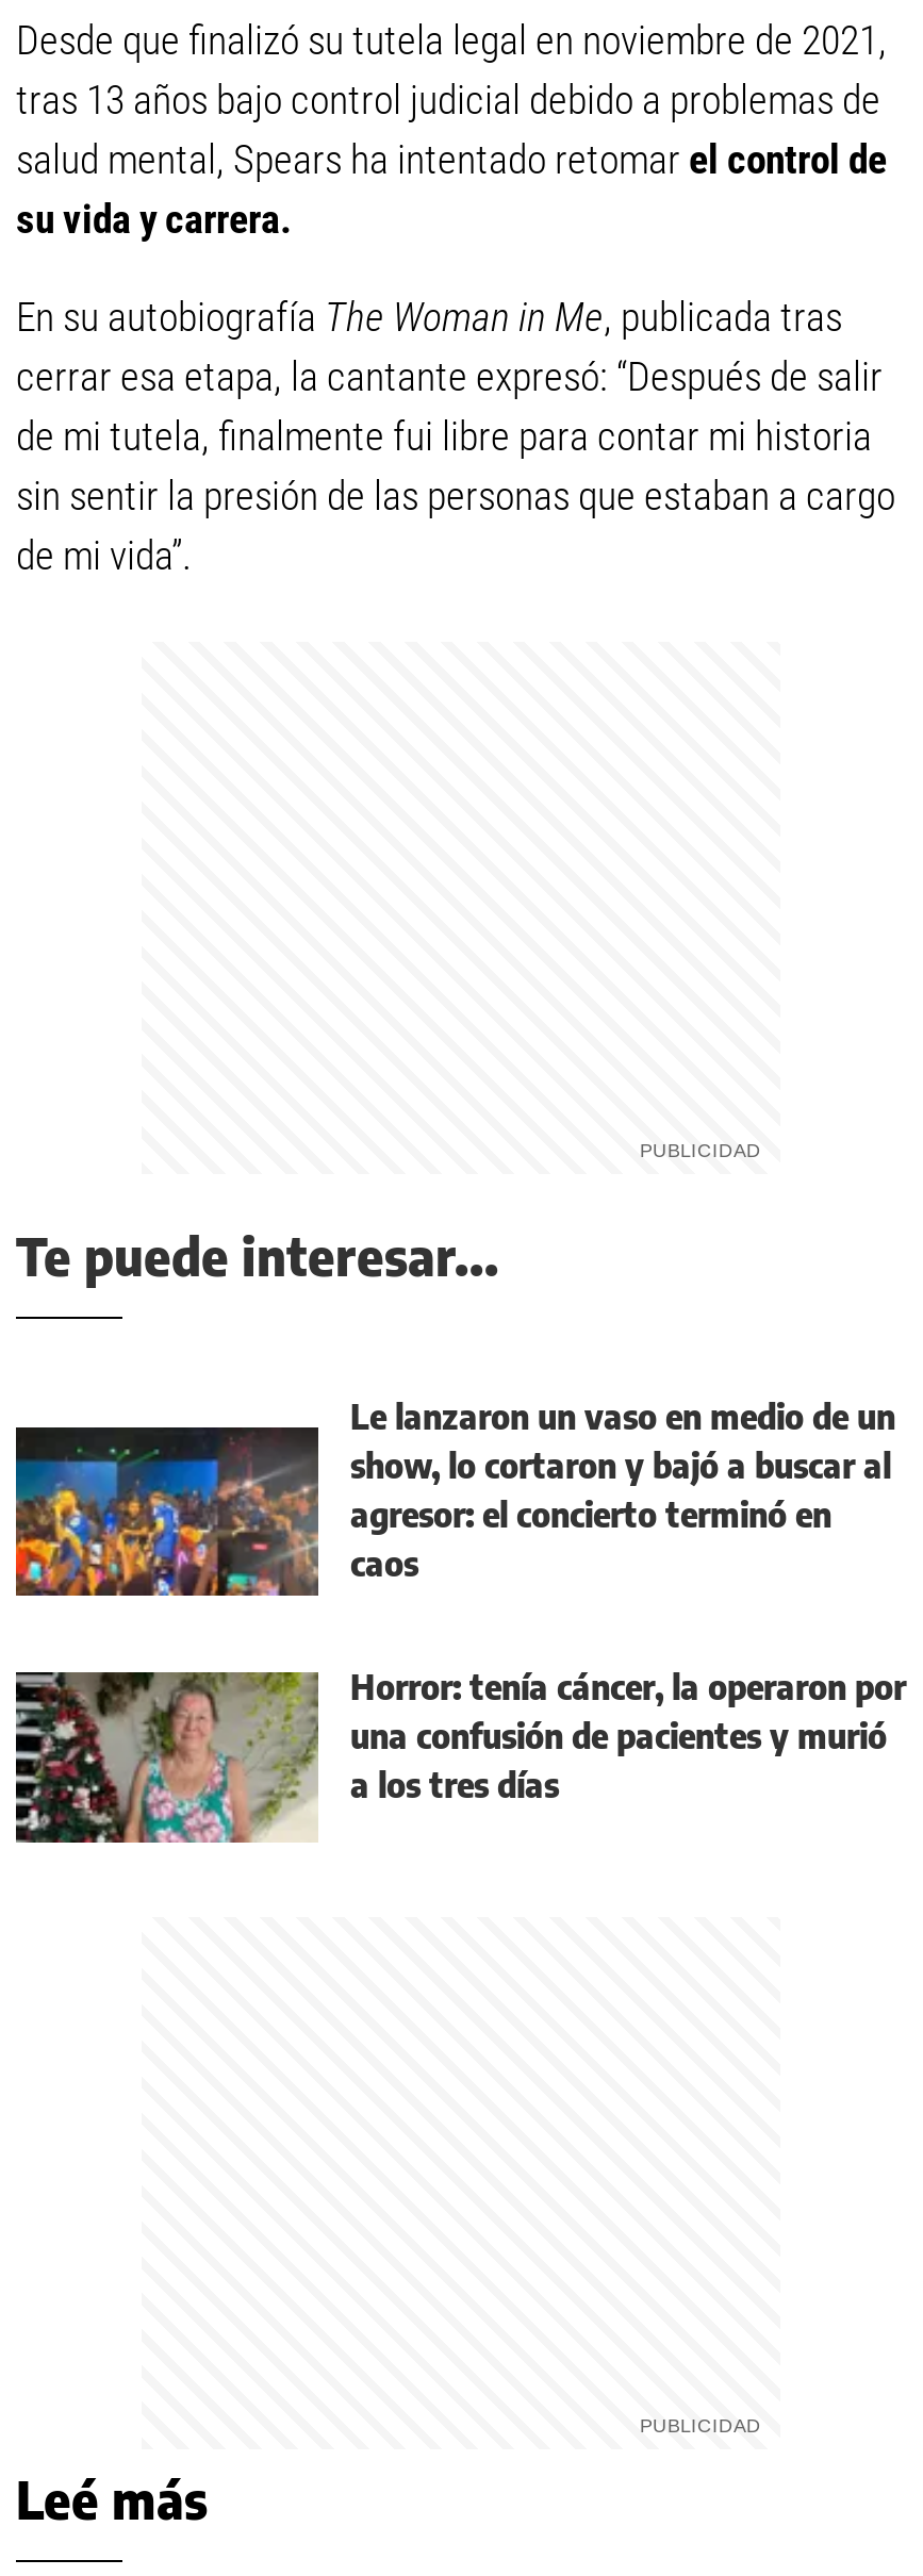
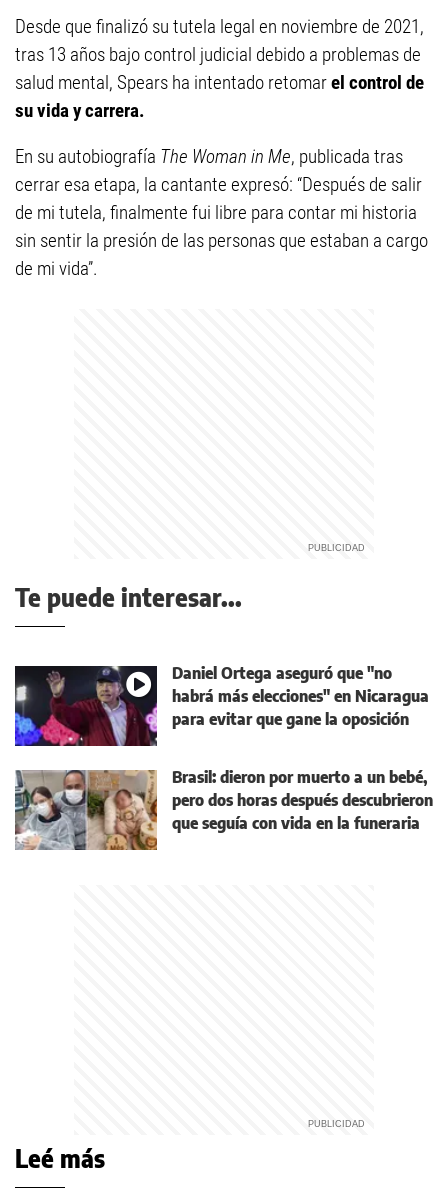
[14,1394,895,1598] [image] | Le lanzaron un vaso en medio de un | show, lo cortaron y bajó a buscar al | agresor: el concierto terminó en | caos -> [14,662,429,747] [image] | Daniel Ortega aseguró que "no | habrá más elecciones" en Nicaragua | para evitar que gane la oposición
[14,1665,906,1845] [image] | Horror: tenía cáncer, la operaron por | una confusión de pacientes y murió | a los tres días -> [14,766,433,851] [image] | Brasil: dieron por muerto a un bebé, | pero dos horas después descubrieron | que seguía con vida en la funeraria

